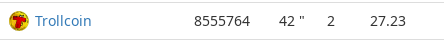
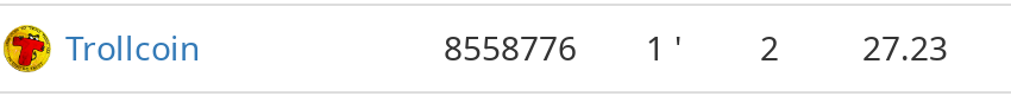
[194,11,250,30] 8555764 -> [444,26,577,71] 8558776
[279,11,305,30] 42 " -> [646,26,682,71] 1 '

